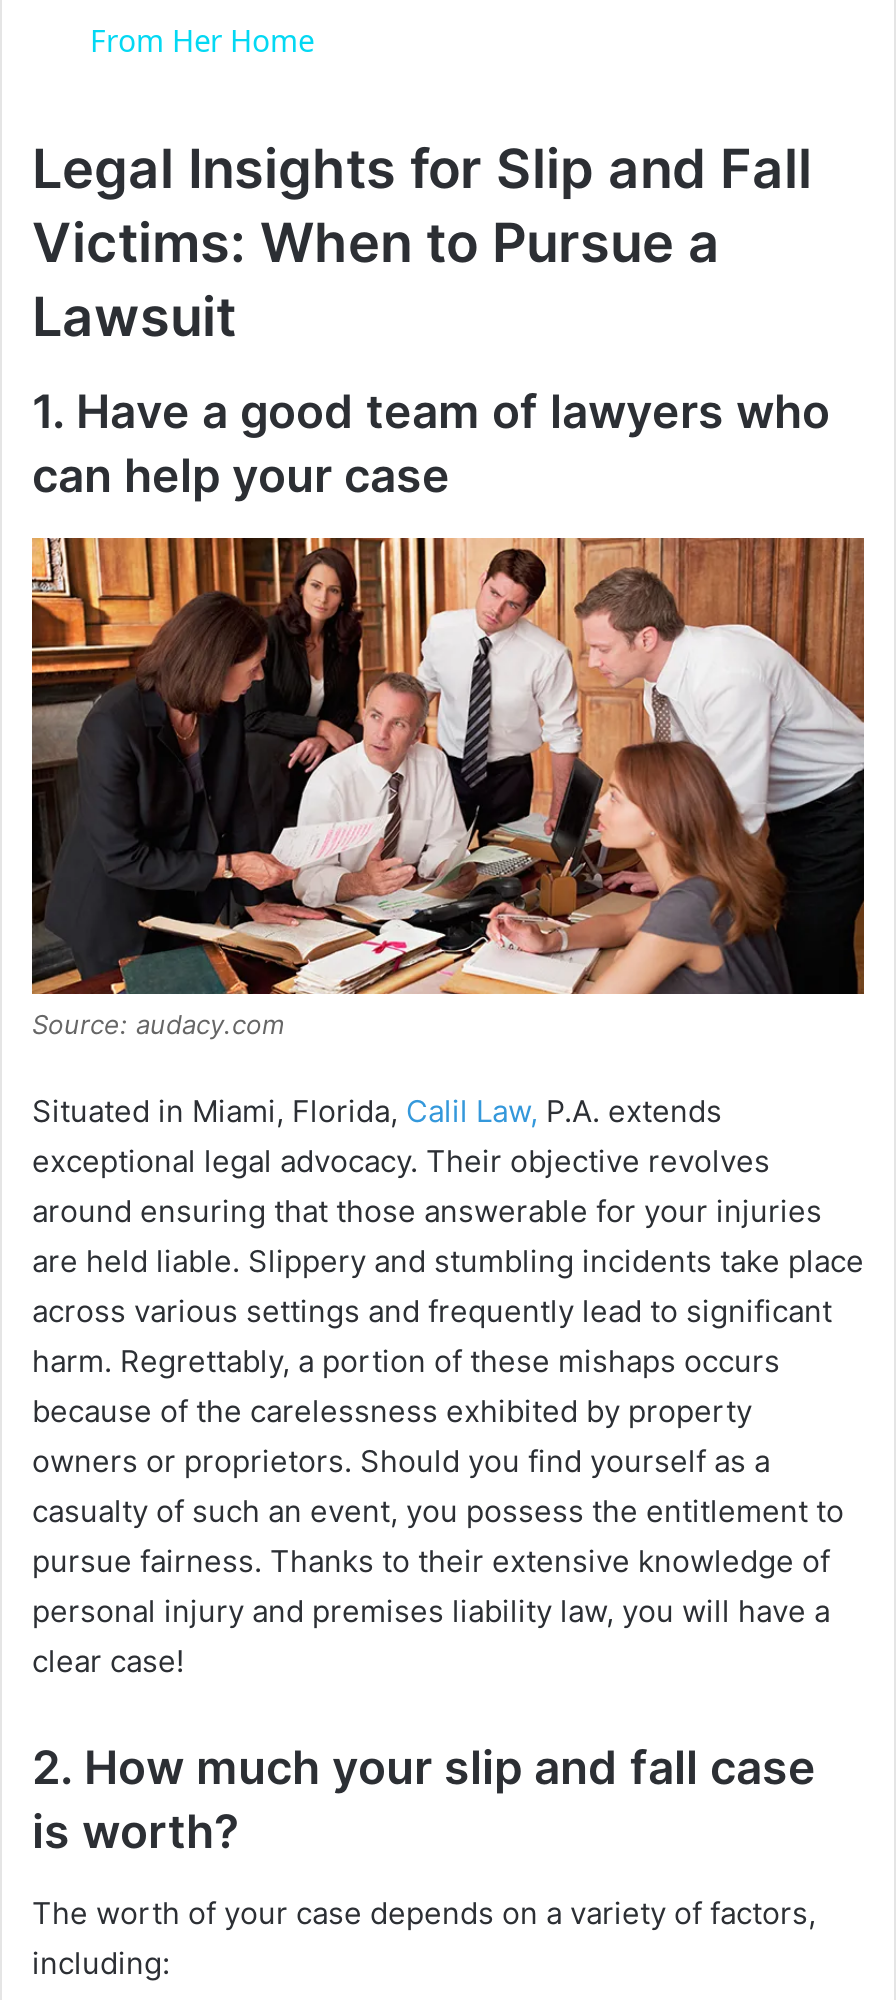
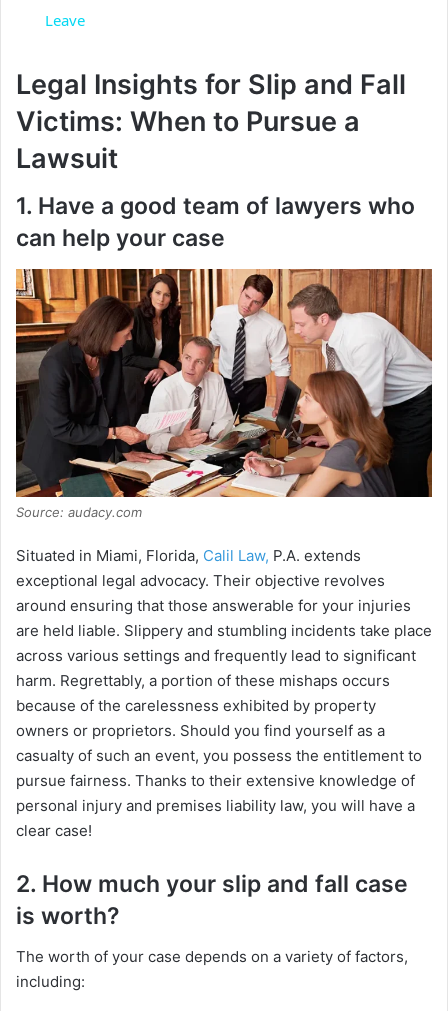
[90,19,314,59] From Her Home -> [45,10,85,30] Leave

